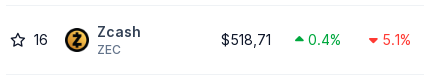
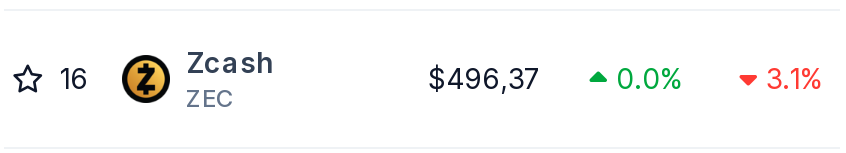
[221,31,271,48] $518,71 -> [428,61,542,95] $496,37
[308,31,341,48] 0.4% -> [616,61,682,95] 0.0%
[382,31,411,48] 5.1% -> [766,61,822,95] 3.1%

